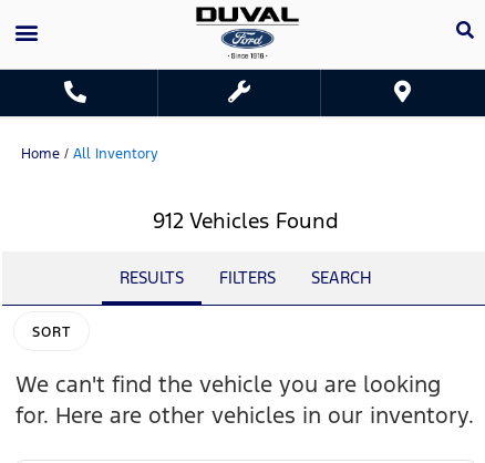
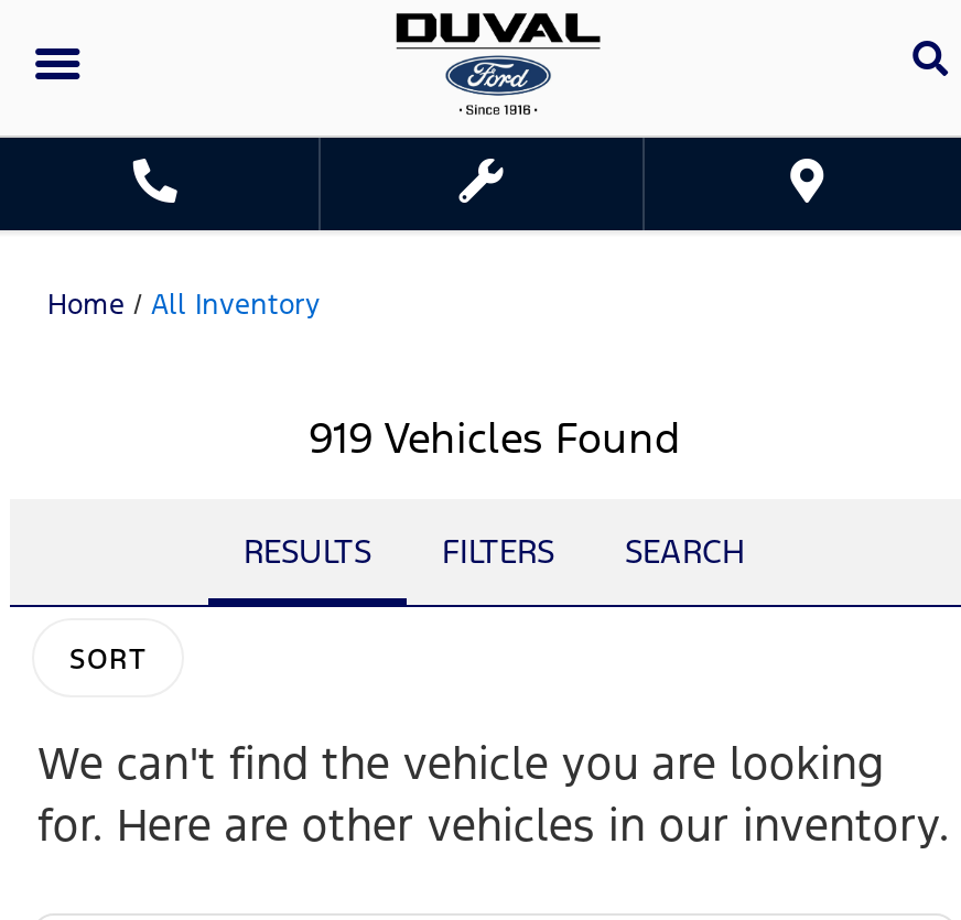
[153,207,339,233] 912 Vehicles Found -> [309,410,681,463] 919 Vehicles Found

